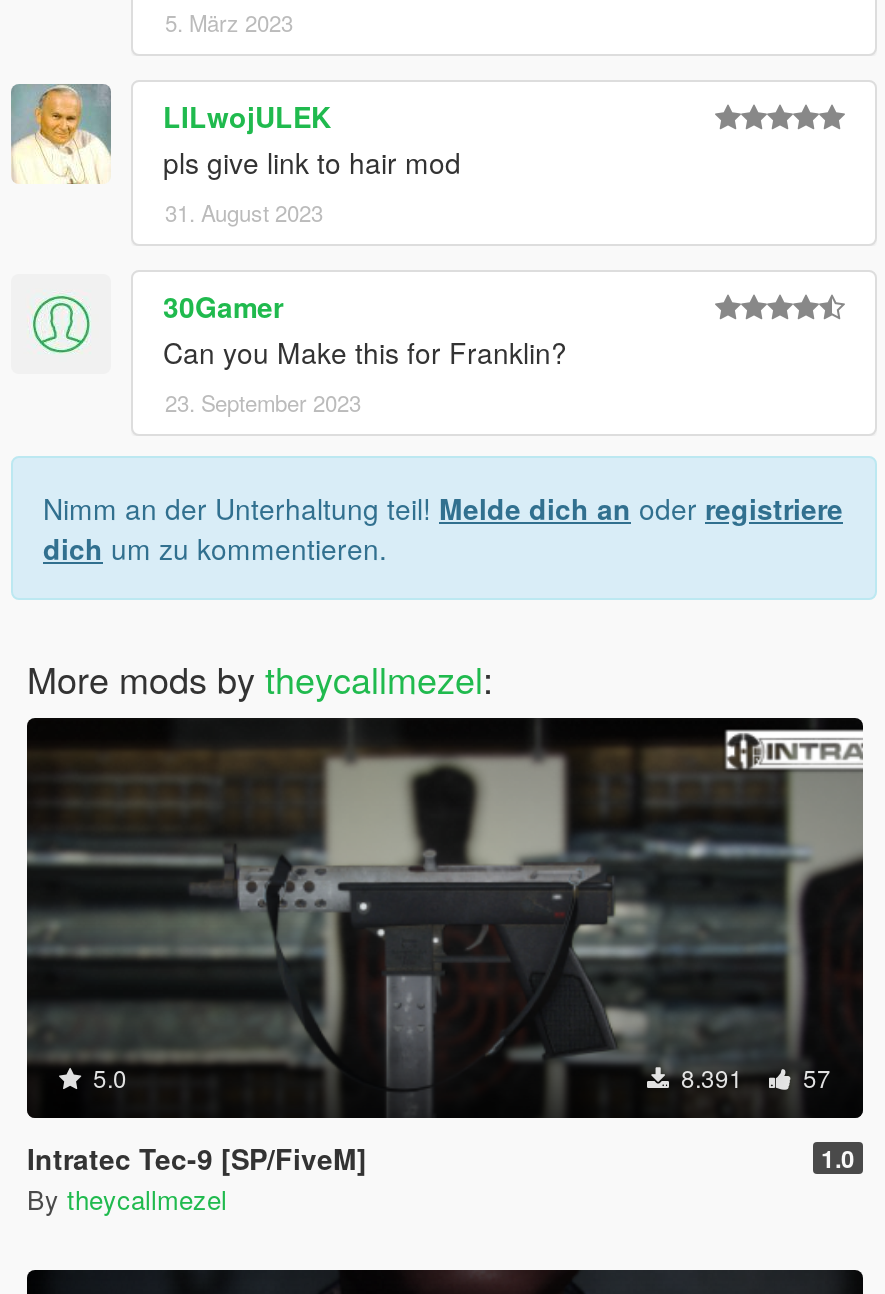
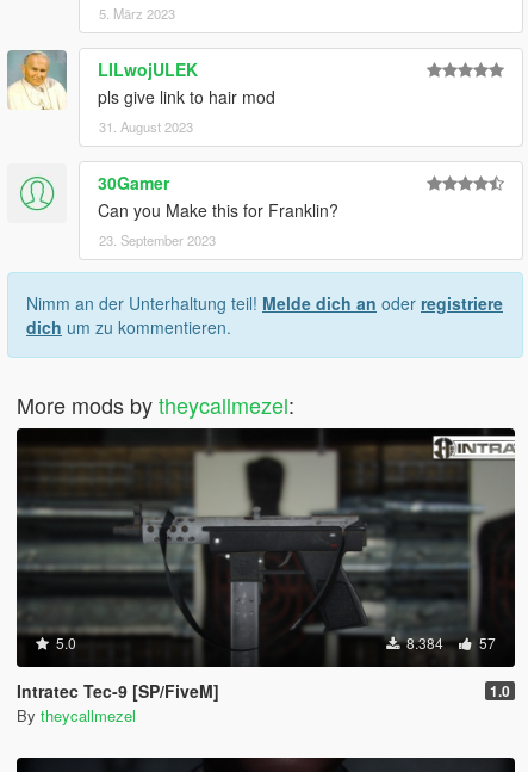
[675,1061,831,1095] 8.391 57 -> [403,633,496,653] 8.384 57

